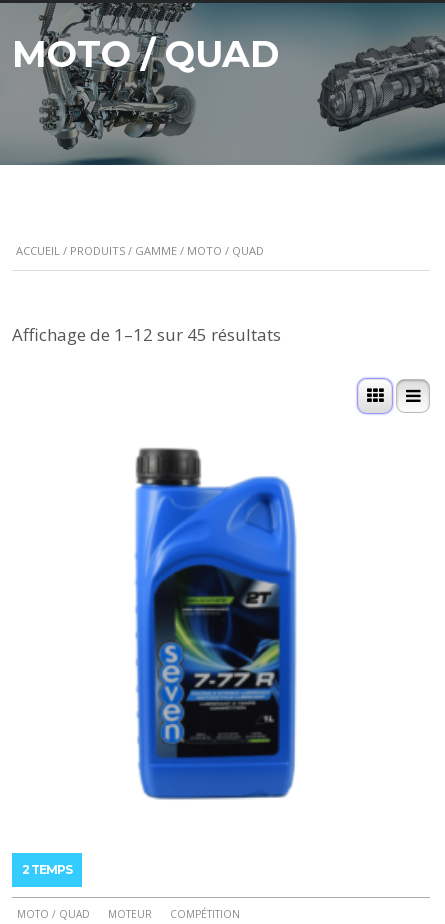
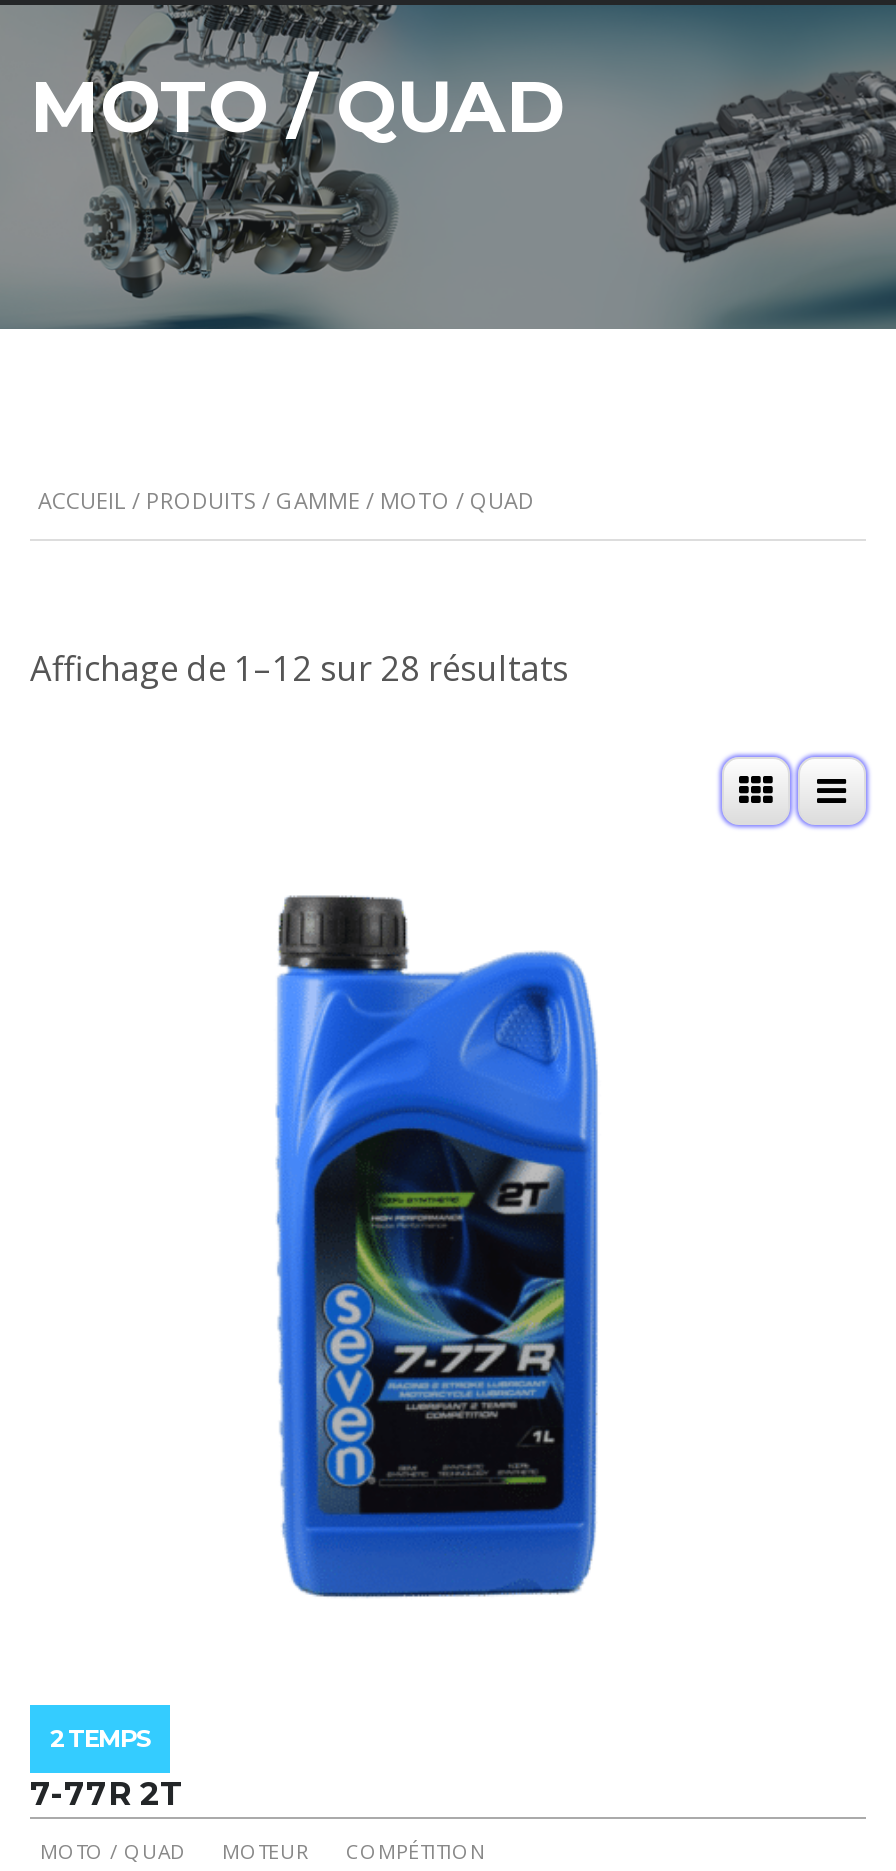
[12,323,281,346] Affichage de 1–12 sur 45 résultats -> [30,645,568,691] Affichage de 1–12 sur 28 résultats
none -> [30,1775,184,1813] 7-77R 2T

